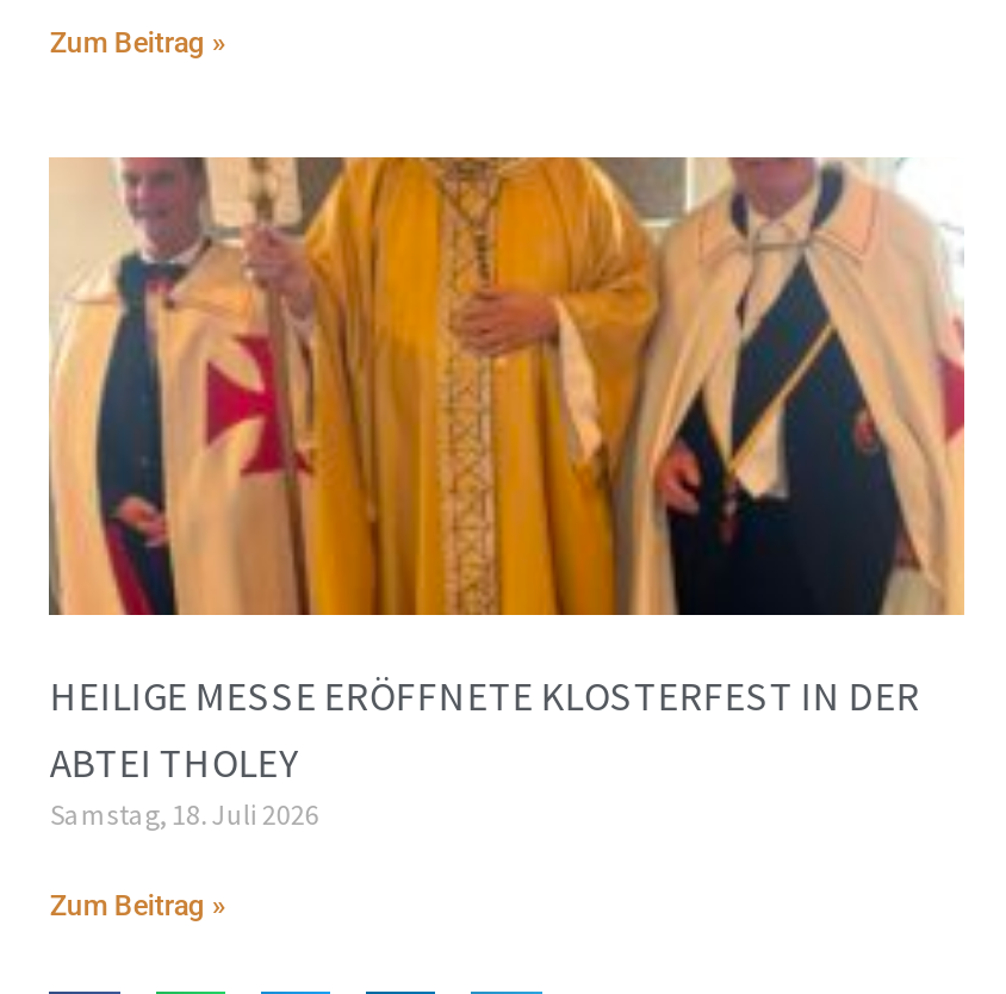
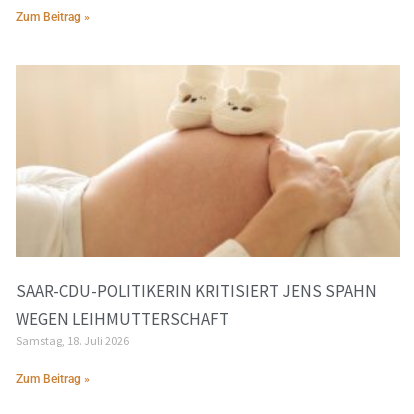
[49,155,967,789] [image] | HEILIGE MESSE ERÖFFNETE KLOSTERFEST IN DER | ABTEI THOLEY -> [15,65,401,330] [image] | SAAR-CDU-POLITIKERIN KRITISIERT JENS SPAHN | WEGEN LEIHMUTTERSCHAFT

